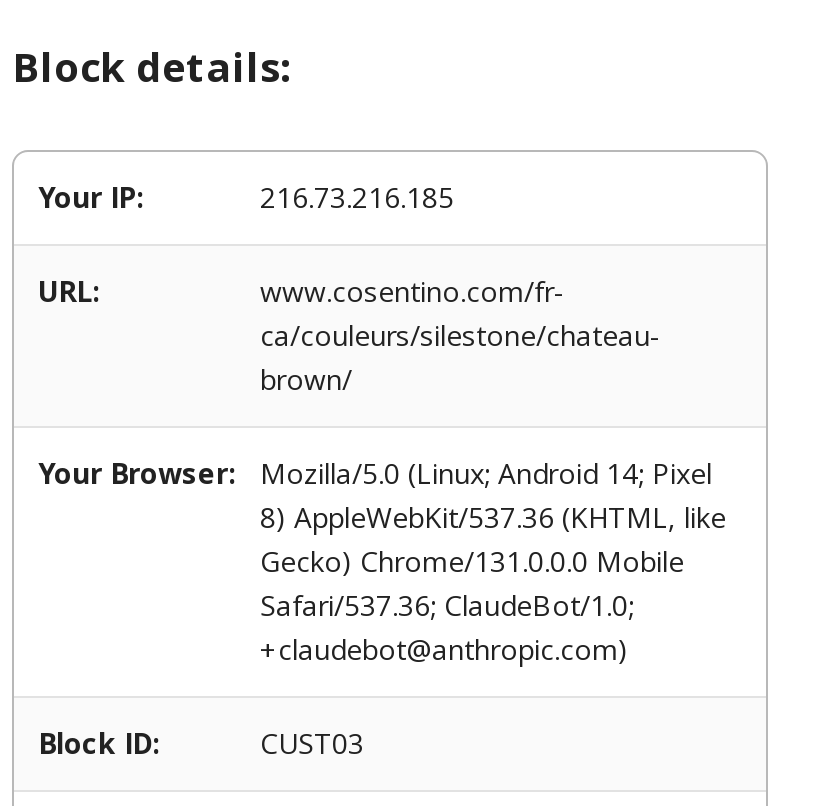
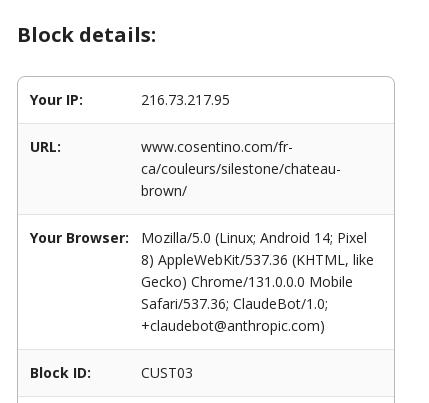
[260,178,454,216] 216.73.216.185 -> [141,90,230,109] 216.73.217.95

